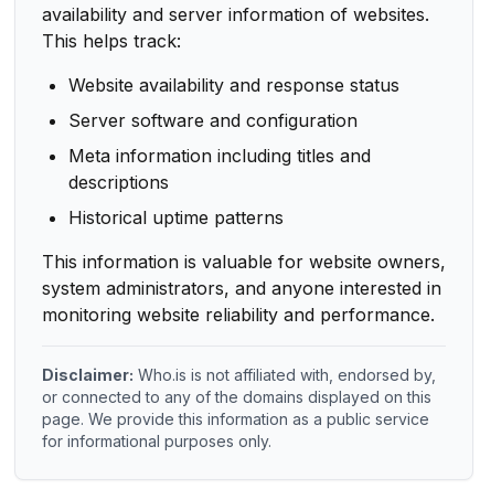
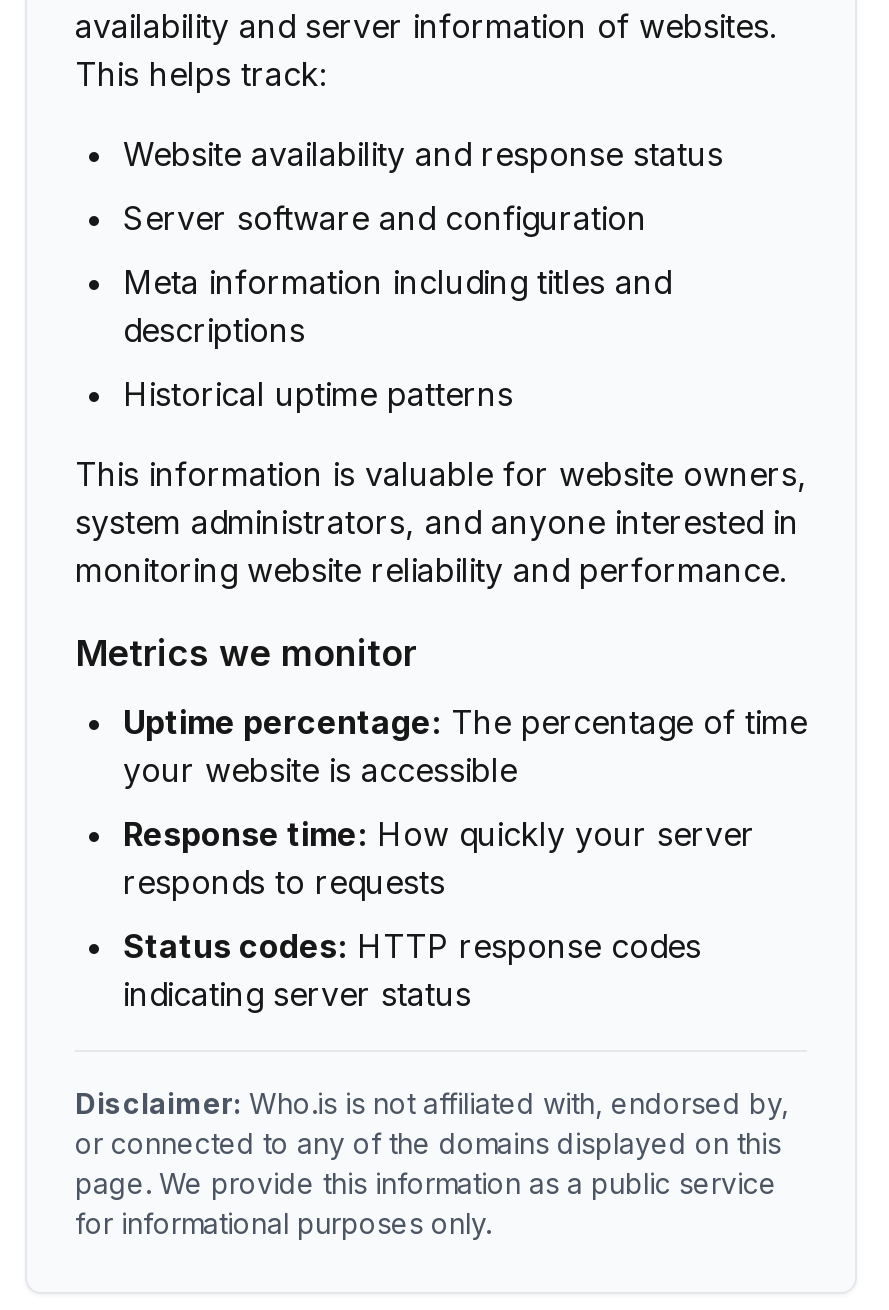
none -> [75,632,807,1014] Metrics we monitor | Uptime percentage: The percentage of time | your website is accessible | Response time: How quickly your server | responds to requests | Status codes: HTTP response codes | indicating server status

